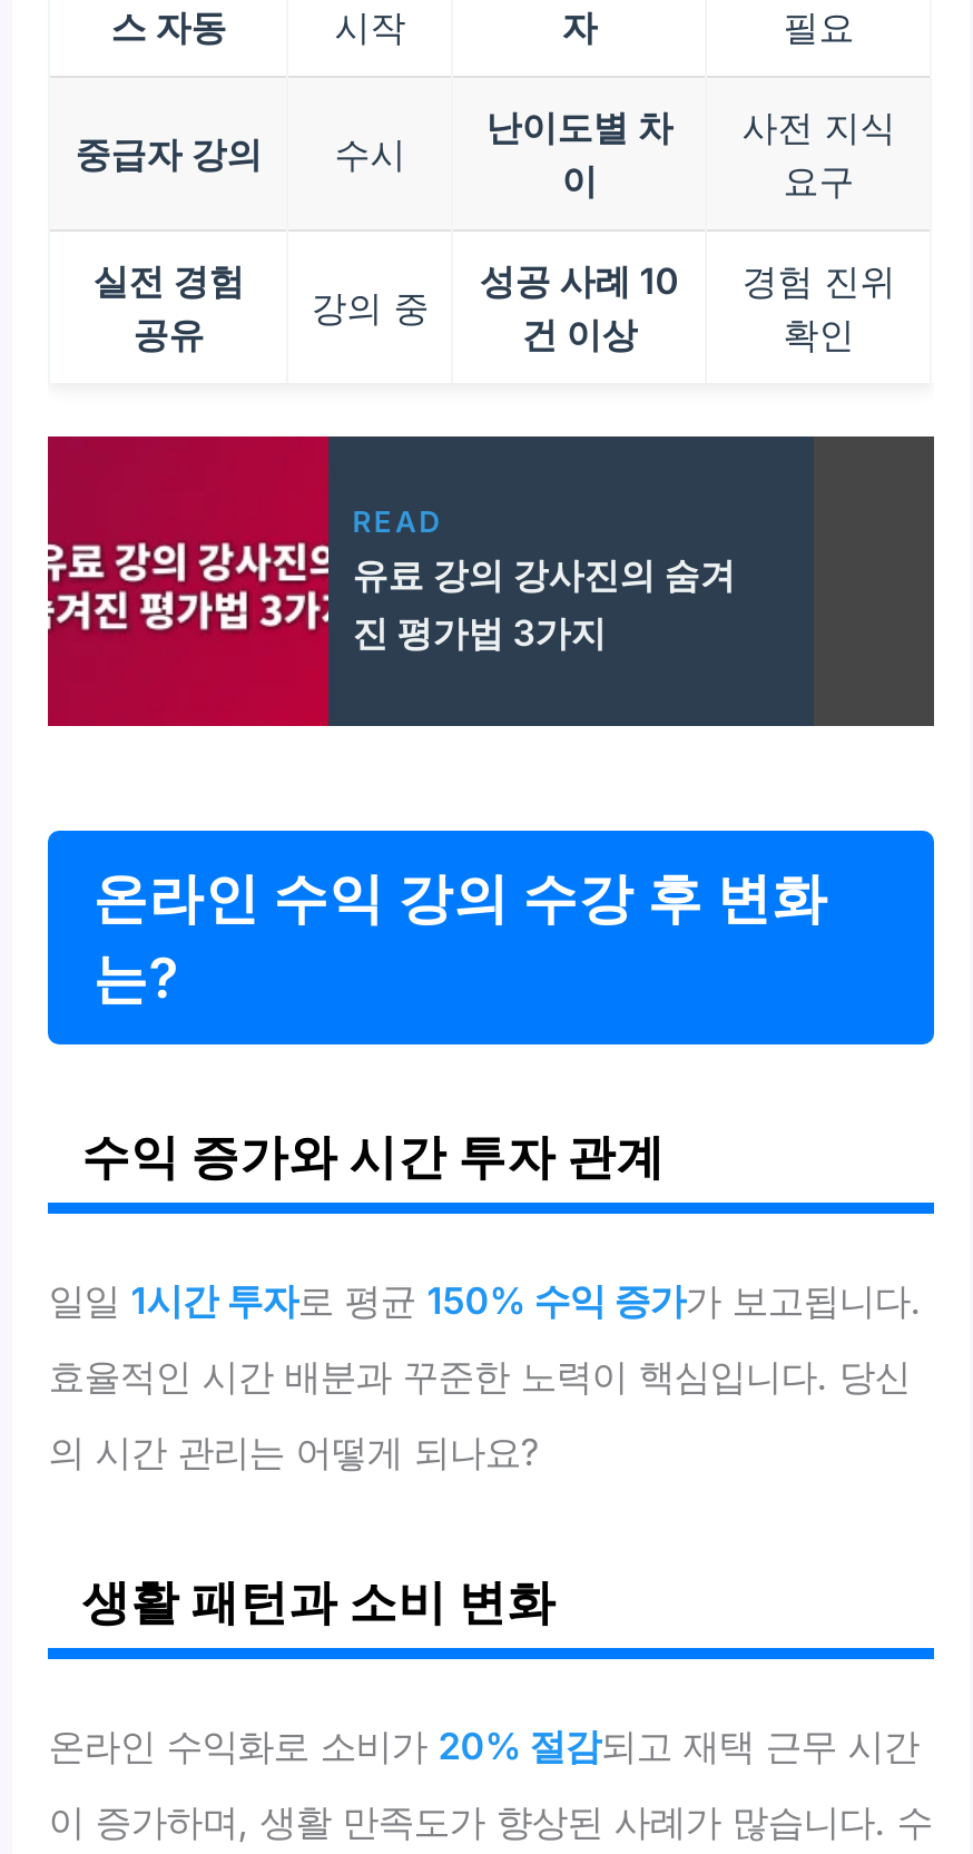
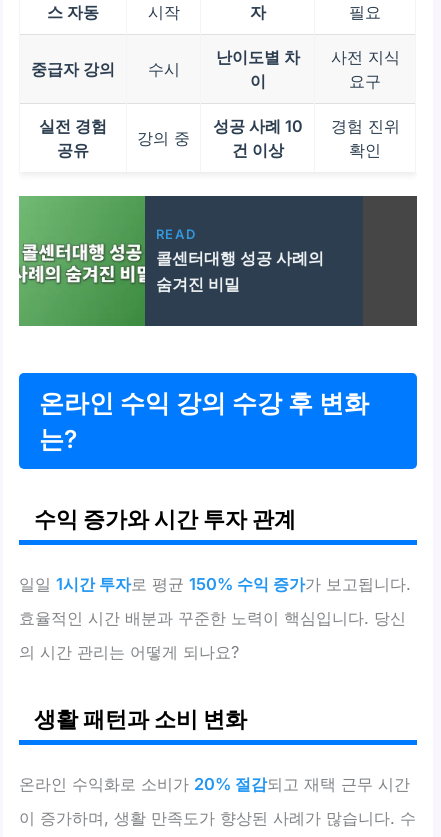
[46,434,735,728] [image] | 유료 강의 강사진의 숨겨 | 진 평가법 3가지 -> [18,195,324,327] [image] | 콜센터대행 성공 사례의 | 숨겨진 비밀

